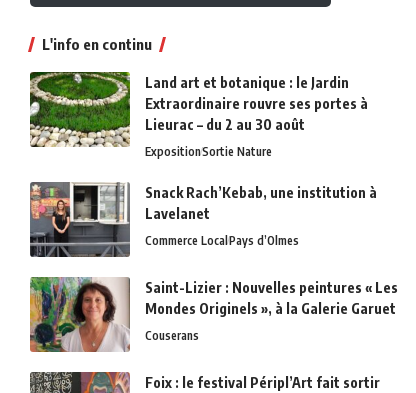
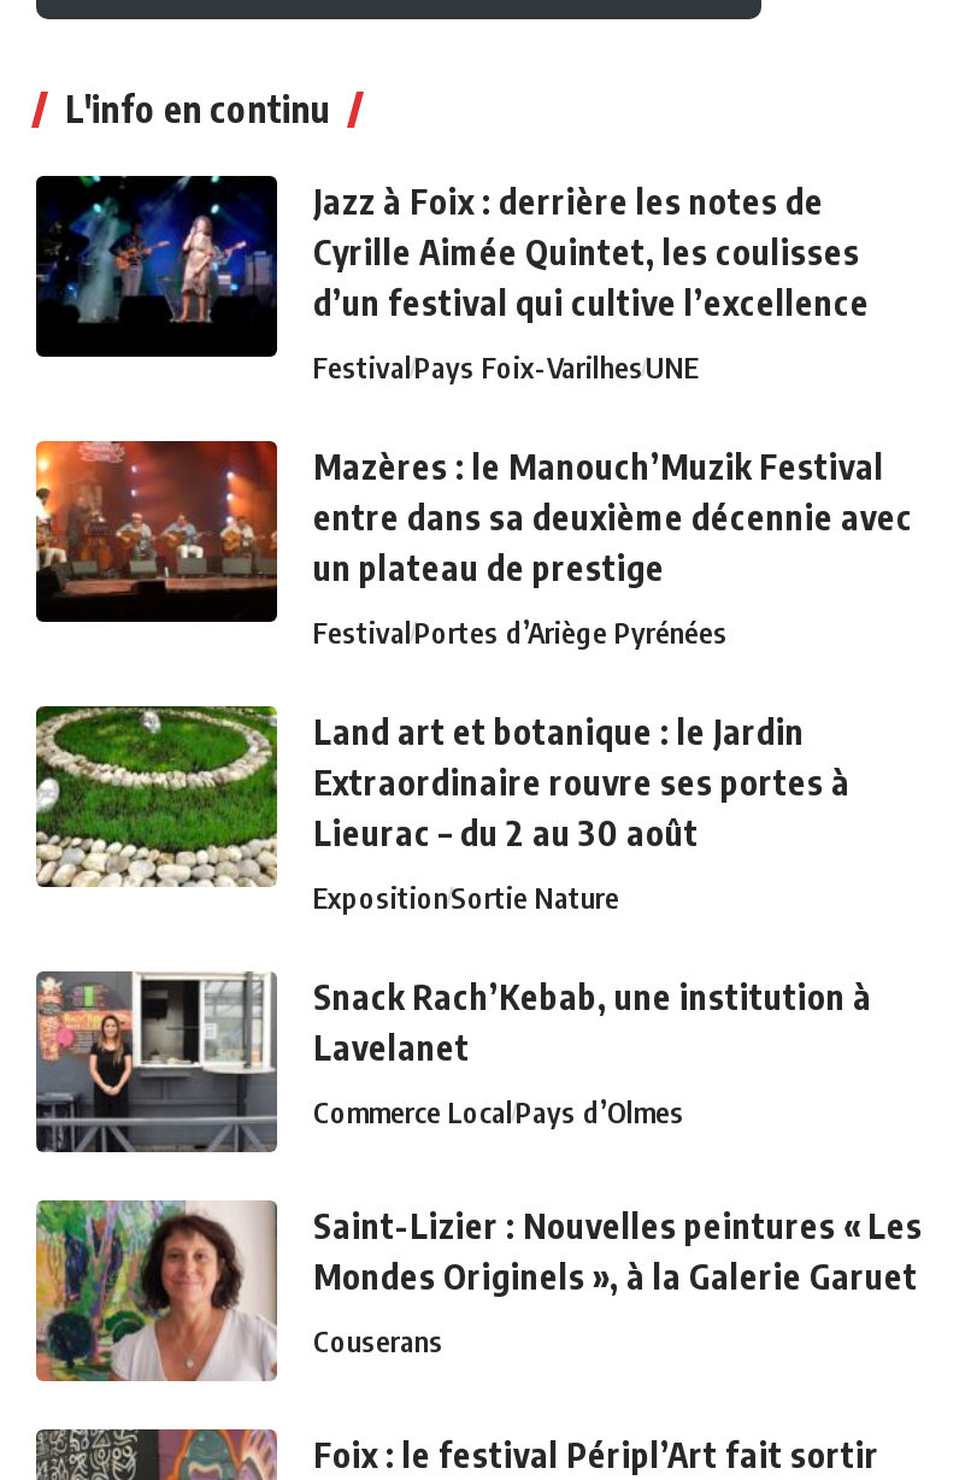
none -> [34,439,279,624] [image]
none -> [39,174,913,650] [image] | Jazz à Foix : derrière les notes de | Cyrille Aimée Quintet, les coulisses | d’un festival qui cultive l’excellence | FestivalPays Foix-VarilhesUNE | Mazères : le Manouch’Muzik Festival | entre dans sa deuxième décennie avec | un plateau de prestige | FestivalPortes d’Ariège Pyrénées

